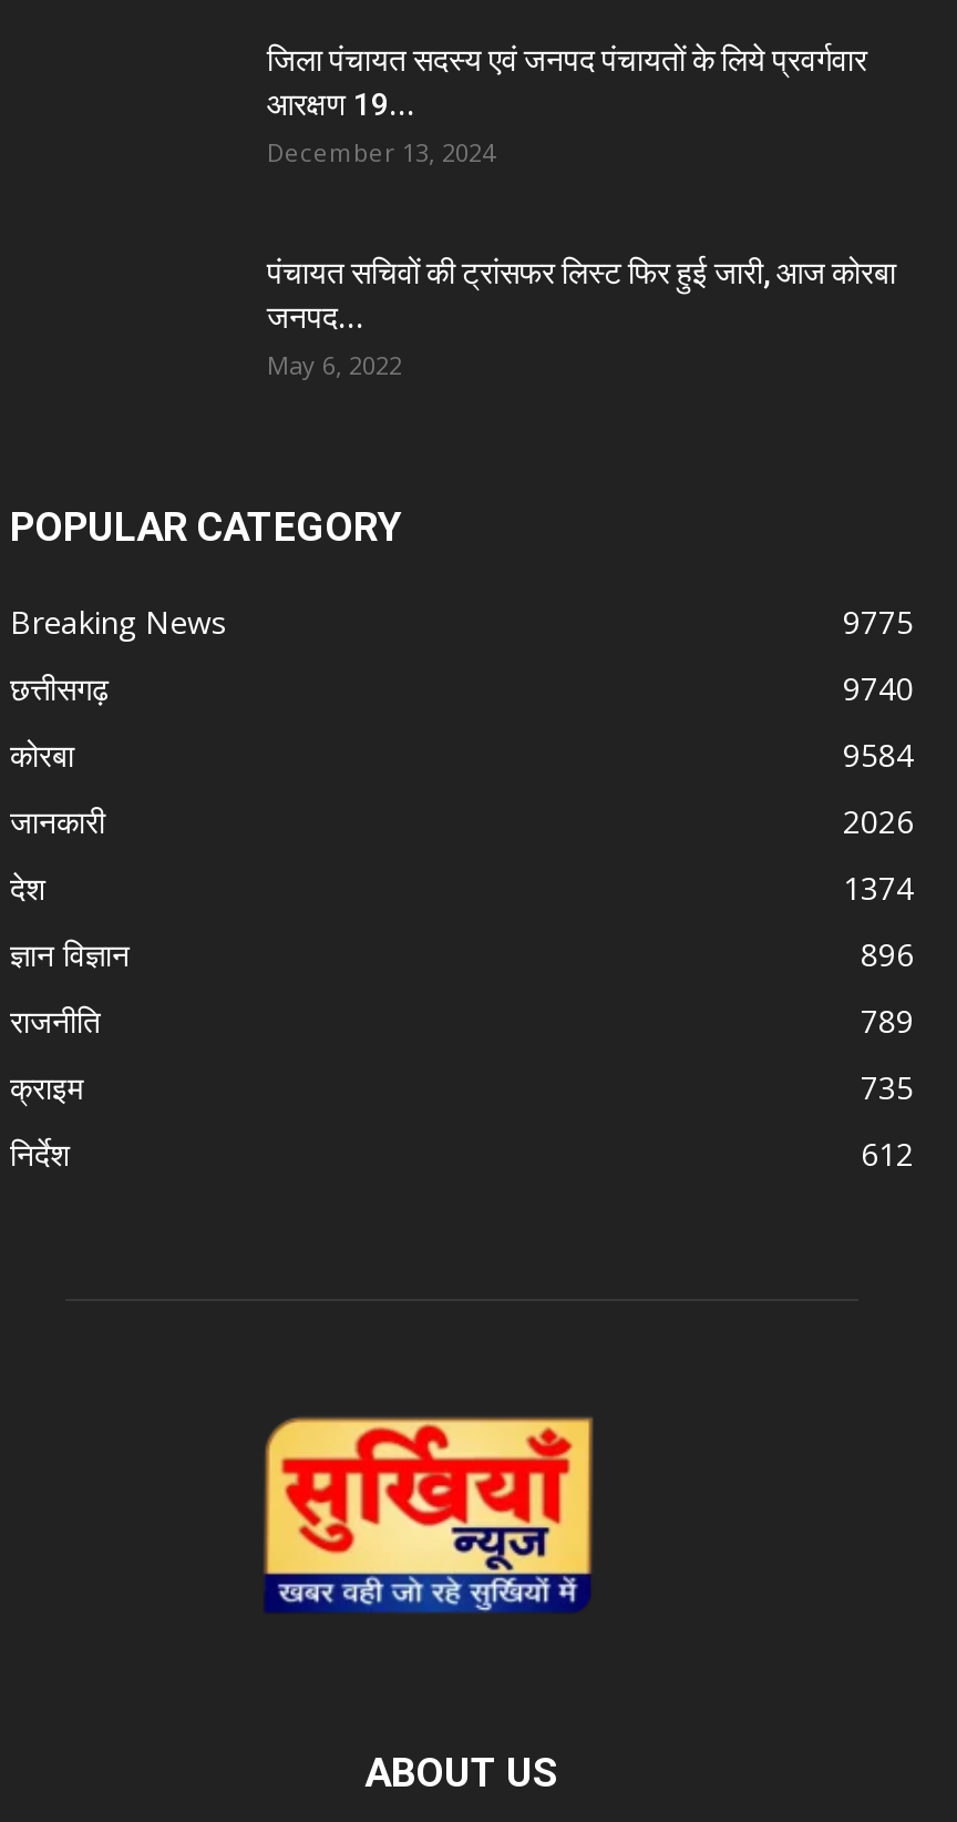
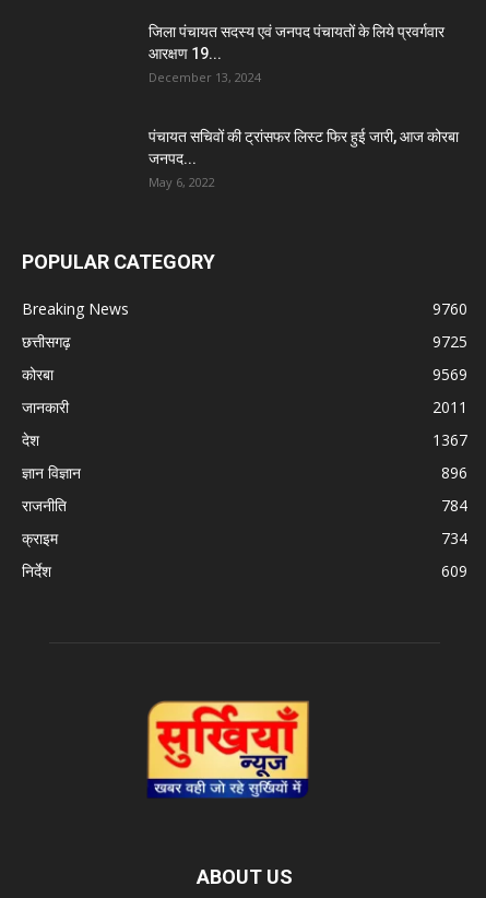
[843,600,914,643] 9775 -> [432,299,467,319] 9760
[843,667,914,709] 9740 -> [432,331,467,352] 9725
[843,733,914,776] 9584 -> [432,364,467,385] 9569
[843,800,914,842] 2026 -> [432,397,467,418] 2011
[843,866,914,909] 1374 -> [432,430,467,451] 1367
[861,999,914,1042] 789 -> [441,495,467,516] 784
[861,1066,914,1108] 735 -> [441,528,467,549] 734
[861,1132,914,1175] 612 -> [441,561,467,582] 609

